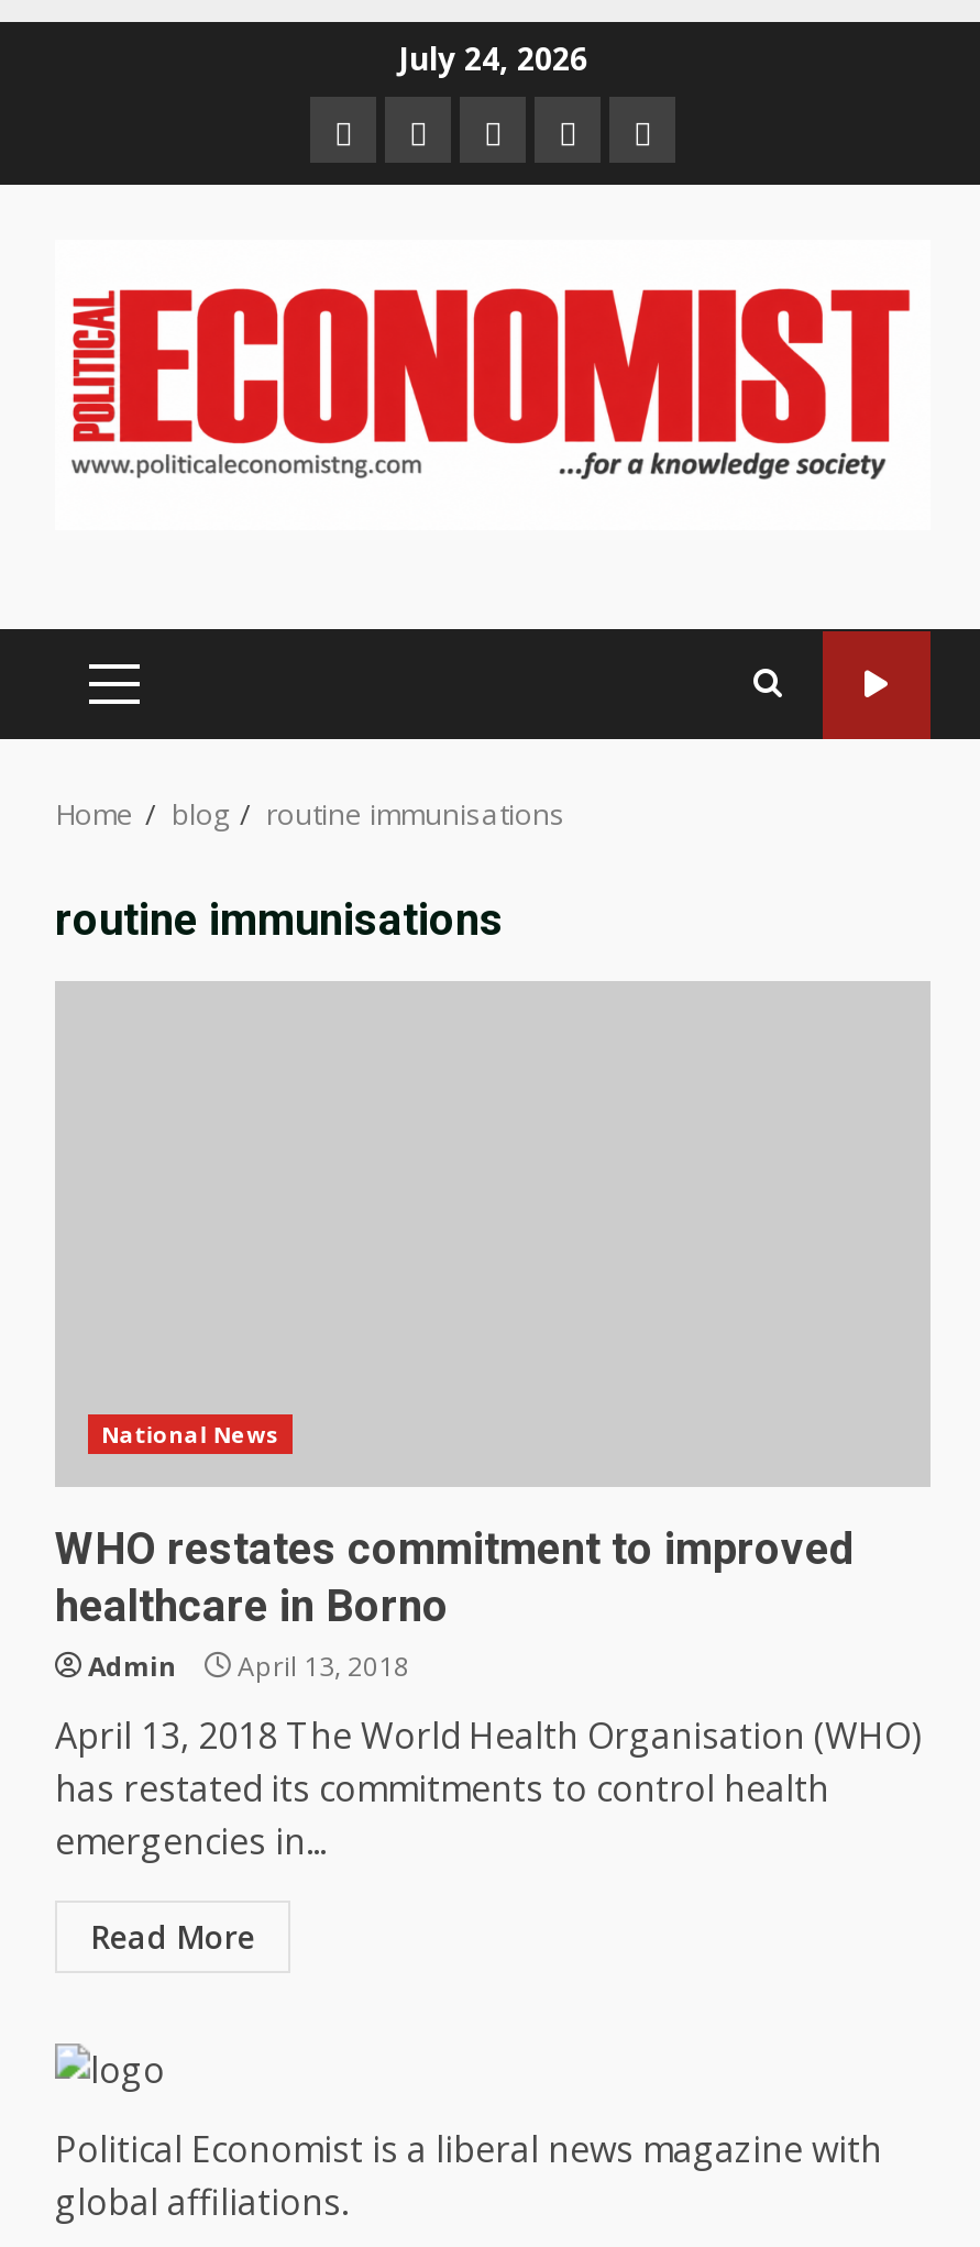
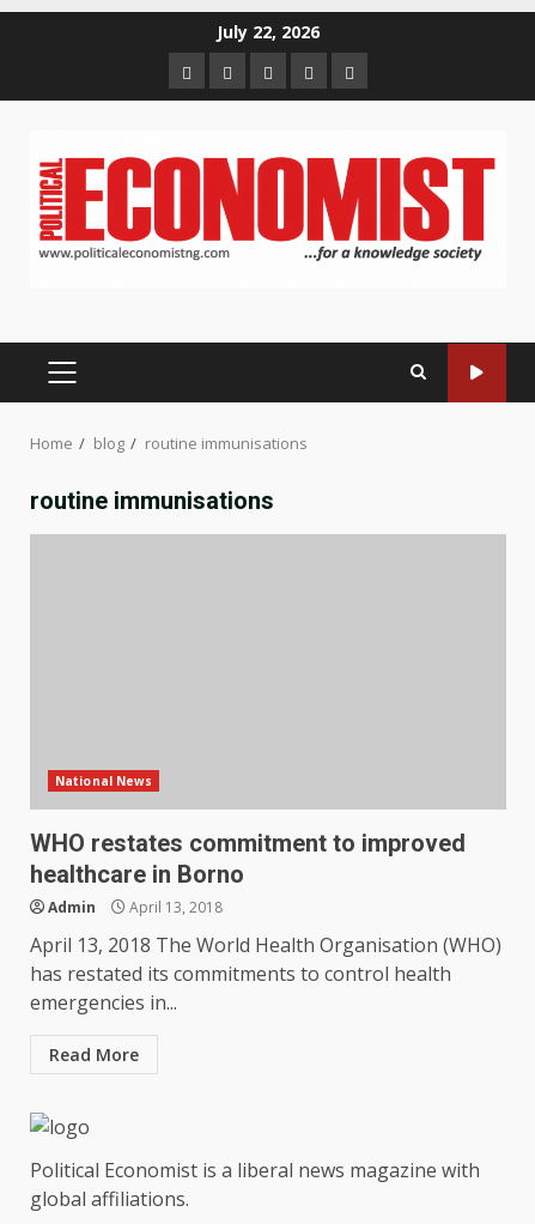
[398,37,587,79] July 24, 2026 -> [217,20,320,43] July 22, 2026

